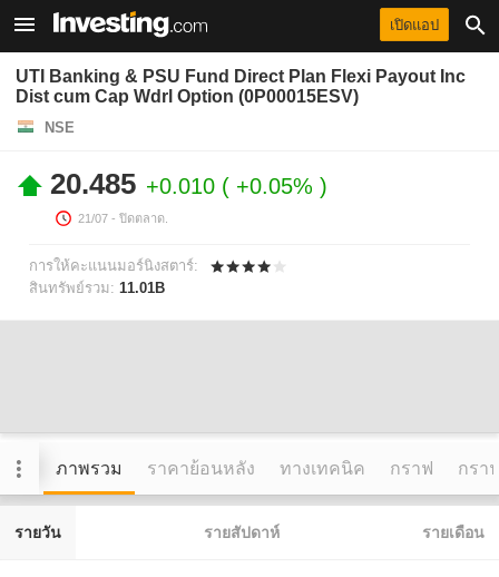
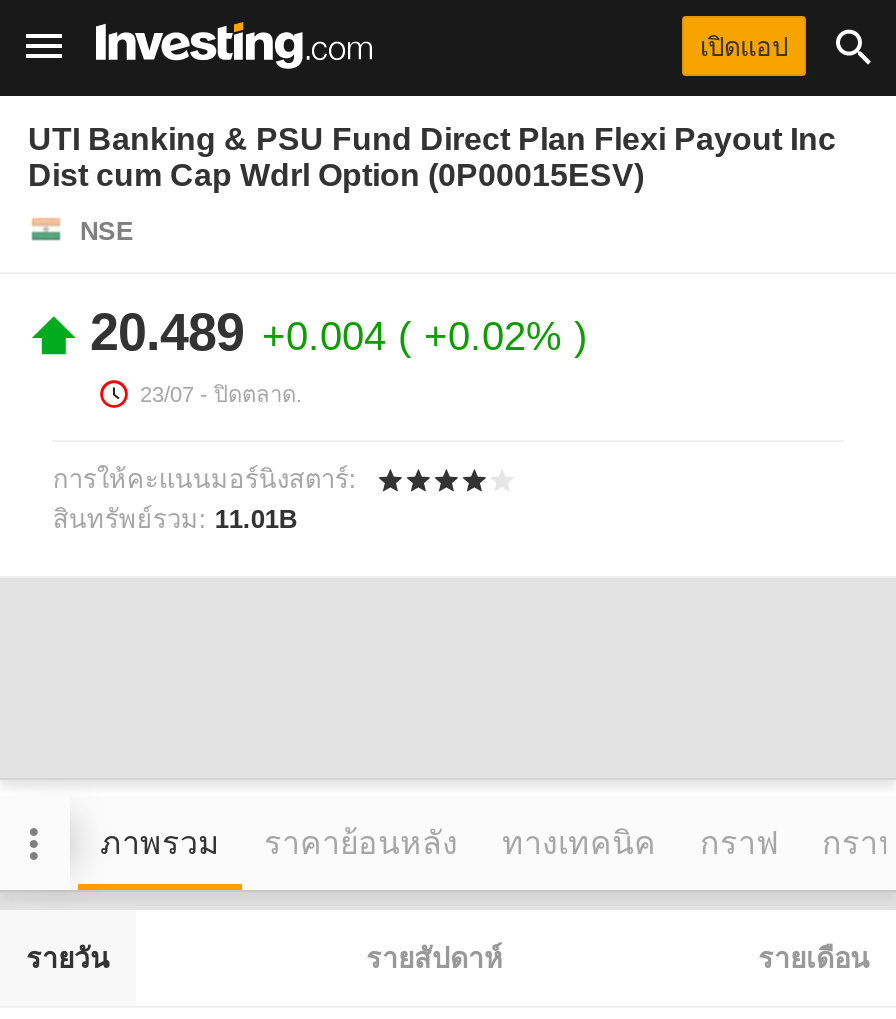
[50,167,320,201] 20.485 +0.010 +0.05% -> [90,302,574,362] 20.489 +0.004 +0.02%
[78,212,168,225] 21/07 - ปิดตลาด. -> [140,382,302,406] 23/07 - ปิดตลาด.

